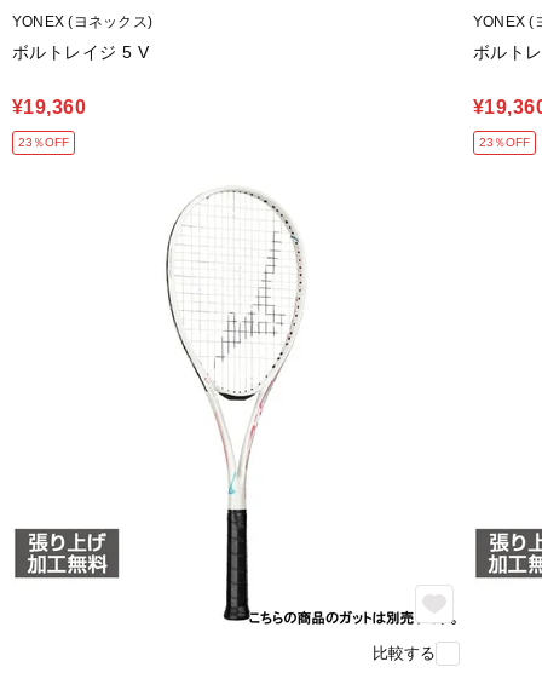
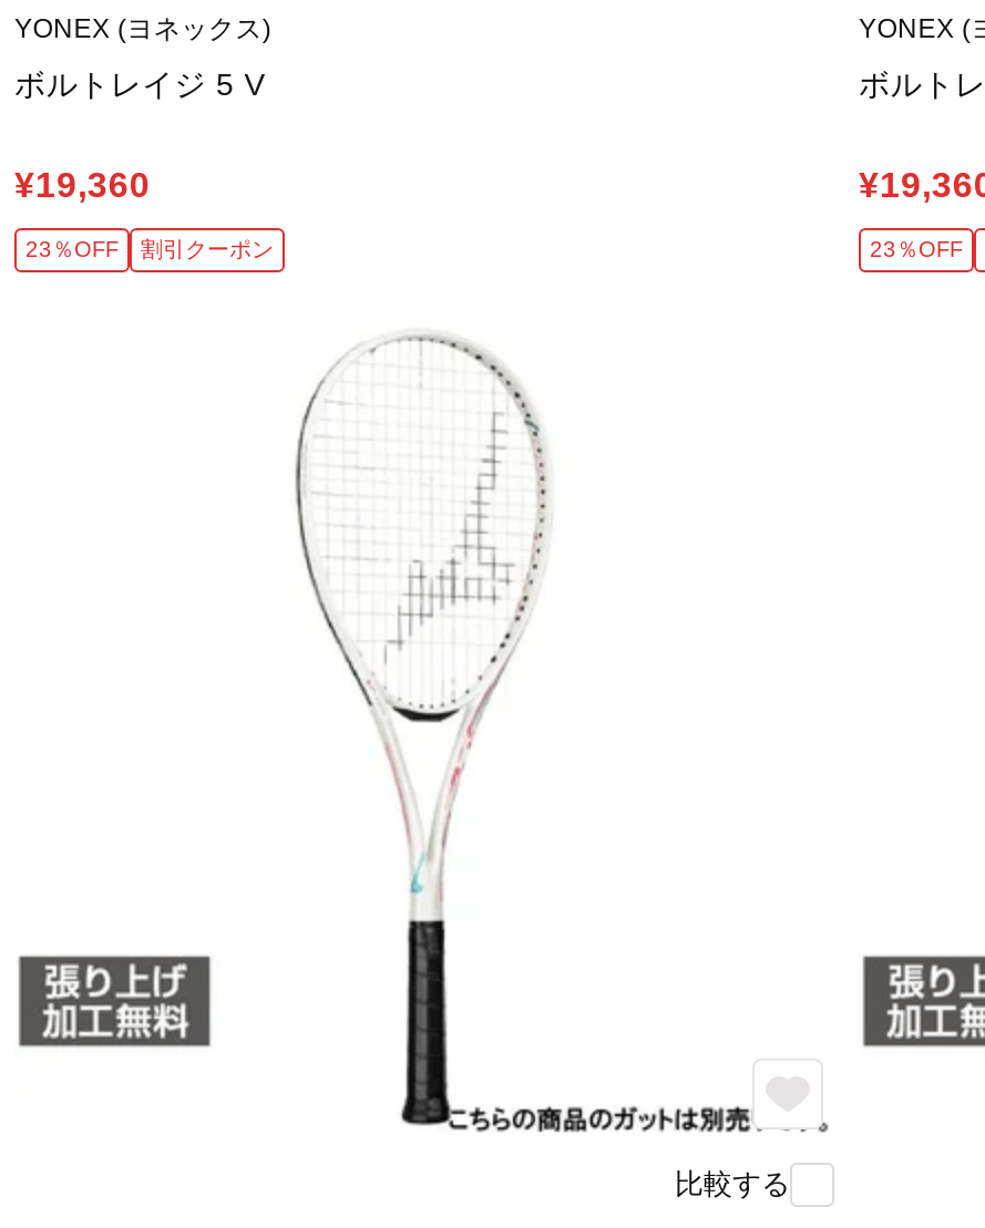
none -> [141,237,274,261] 割引クーポン

